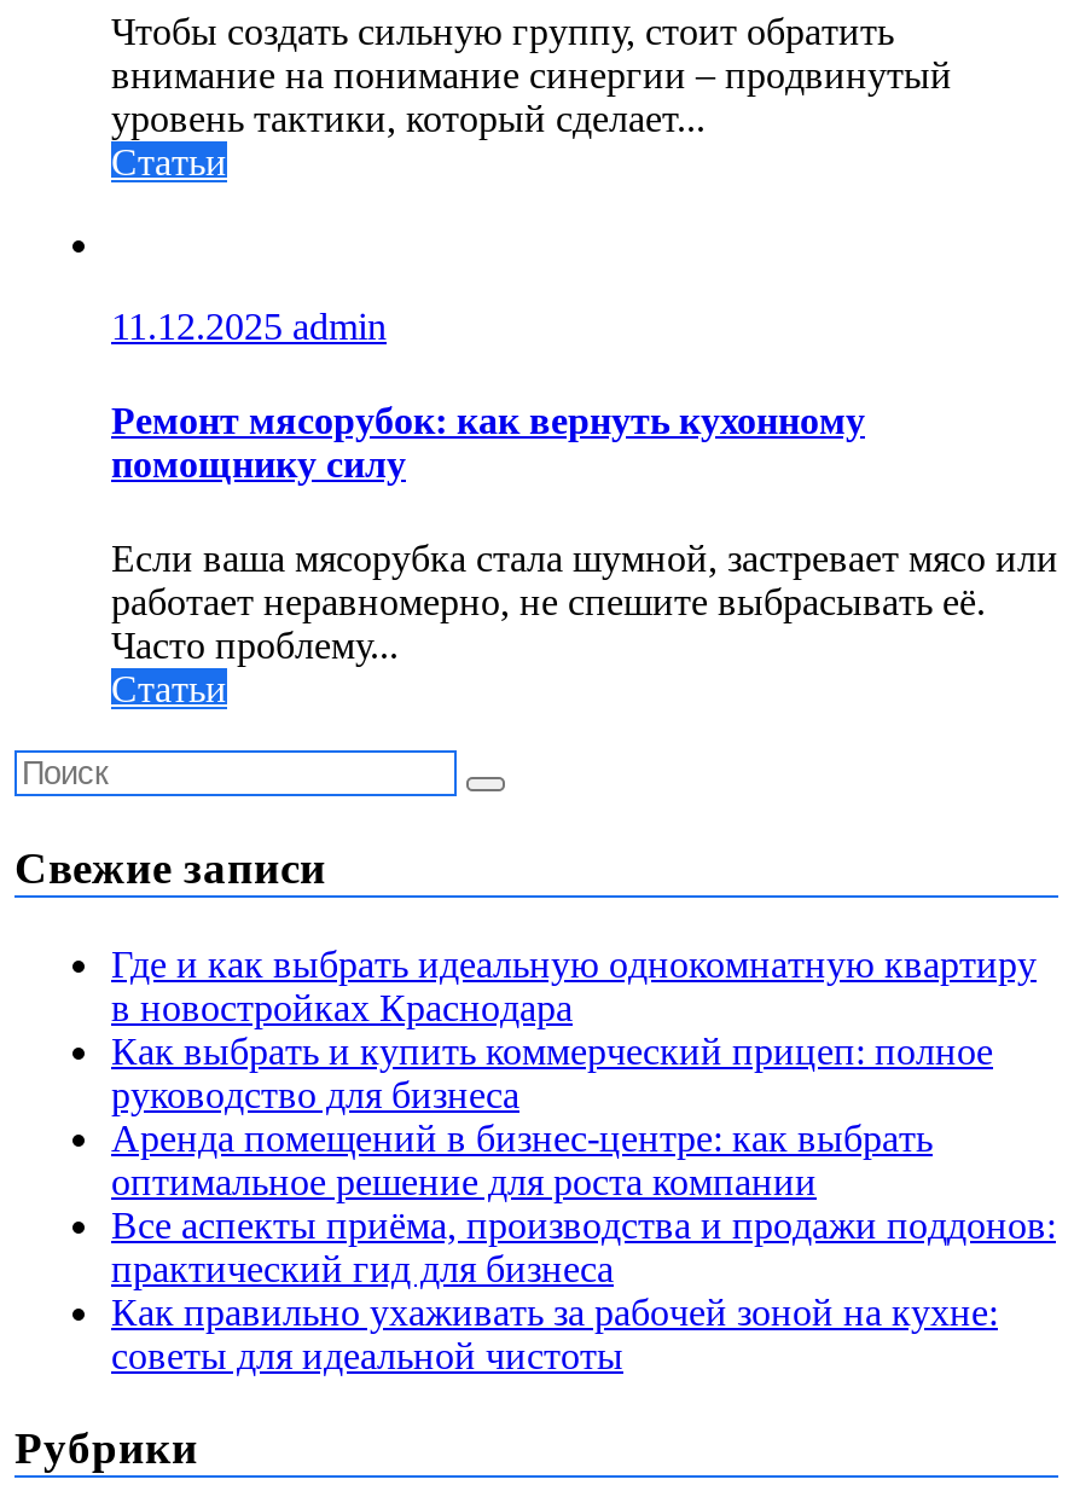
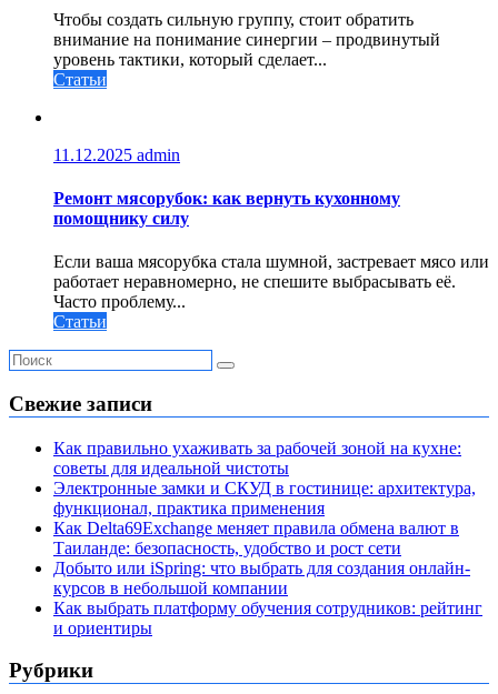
[111,943,1056,1288] Где и как выбрать идеальную однокомнатную квартиру | в новостройках Краснодара | Как выбрать и купить коммерческий прицеп: полное | руководство для бизнеса | Аренда помещений в бизнес‑центре: как выбрать | оптимальное решение для роста компании | Все аспекты приёма, производства и продажи поддонов: | практический гид для бизнеса -> none
moved [111,1291,998,1375] -> [53,438,461,477]: Как правильно ухаживать за рабочей зоной на кухне: | советы для идеальной чистоты
none -> [53,478,482,637] Электронные замки и СКУД в гостинице: архитектура, | функционал, практика применения | Как Delta69Exchange меняет правила обмена валют в | Таиланде: безопасность, удобство и рост сети | Добыто или iSpring: что выбрать для создания онлайн- | курсов в небольшой компании | Как выбрать платформу обучения сотрудников: рейтинг | и ориентиры

